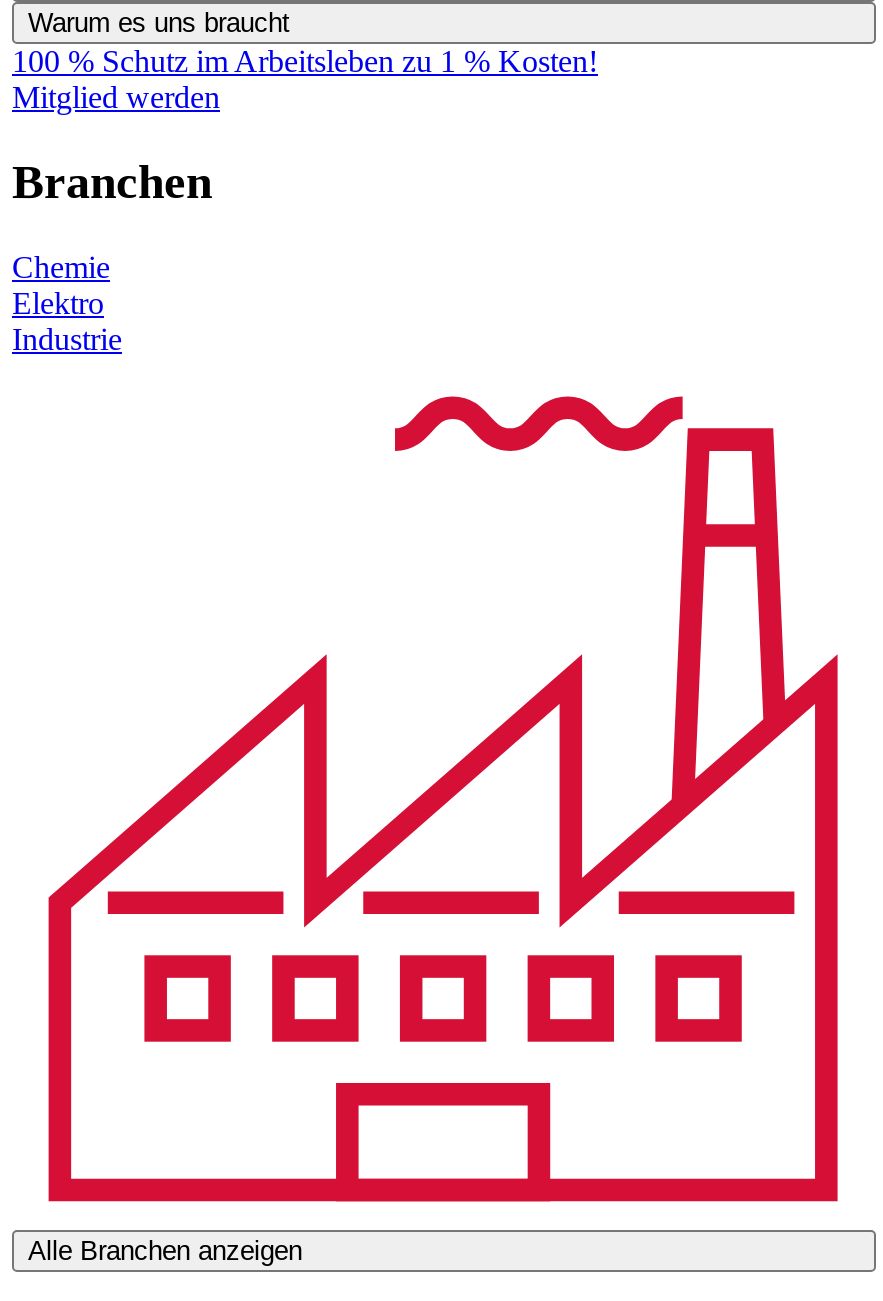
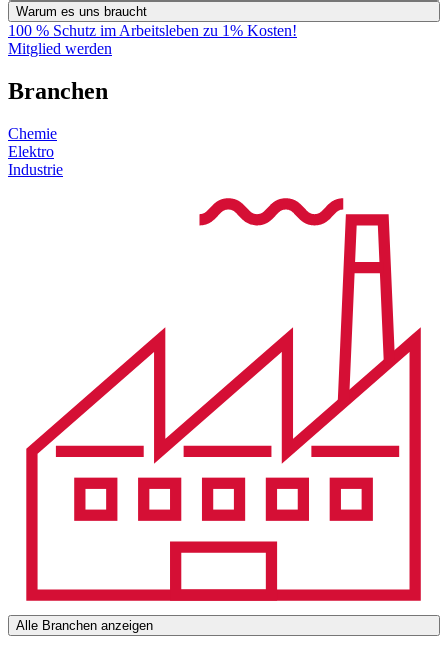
[12,44,598,78] 100 % Schutz im Arbeitsleben zu 1 % Kosten! -> [8,22,297,39] 100 % Schutz im Arbeitsleben zu 1% Kosten!

